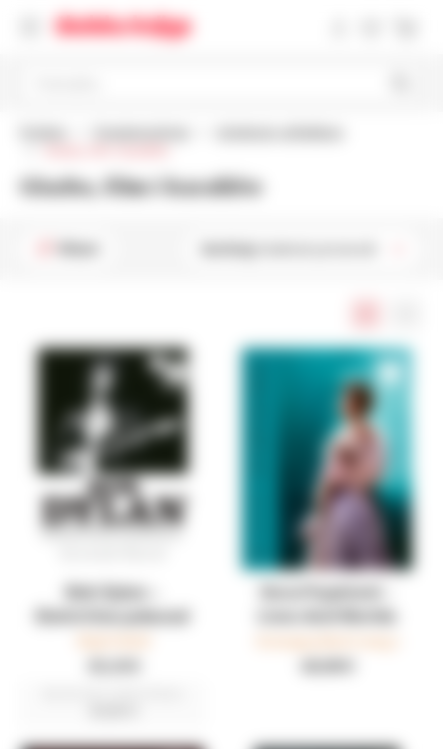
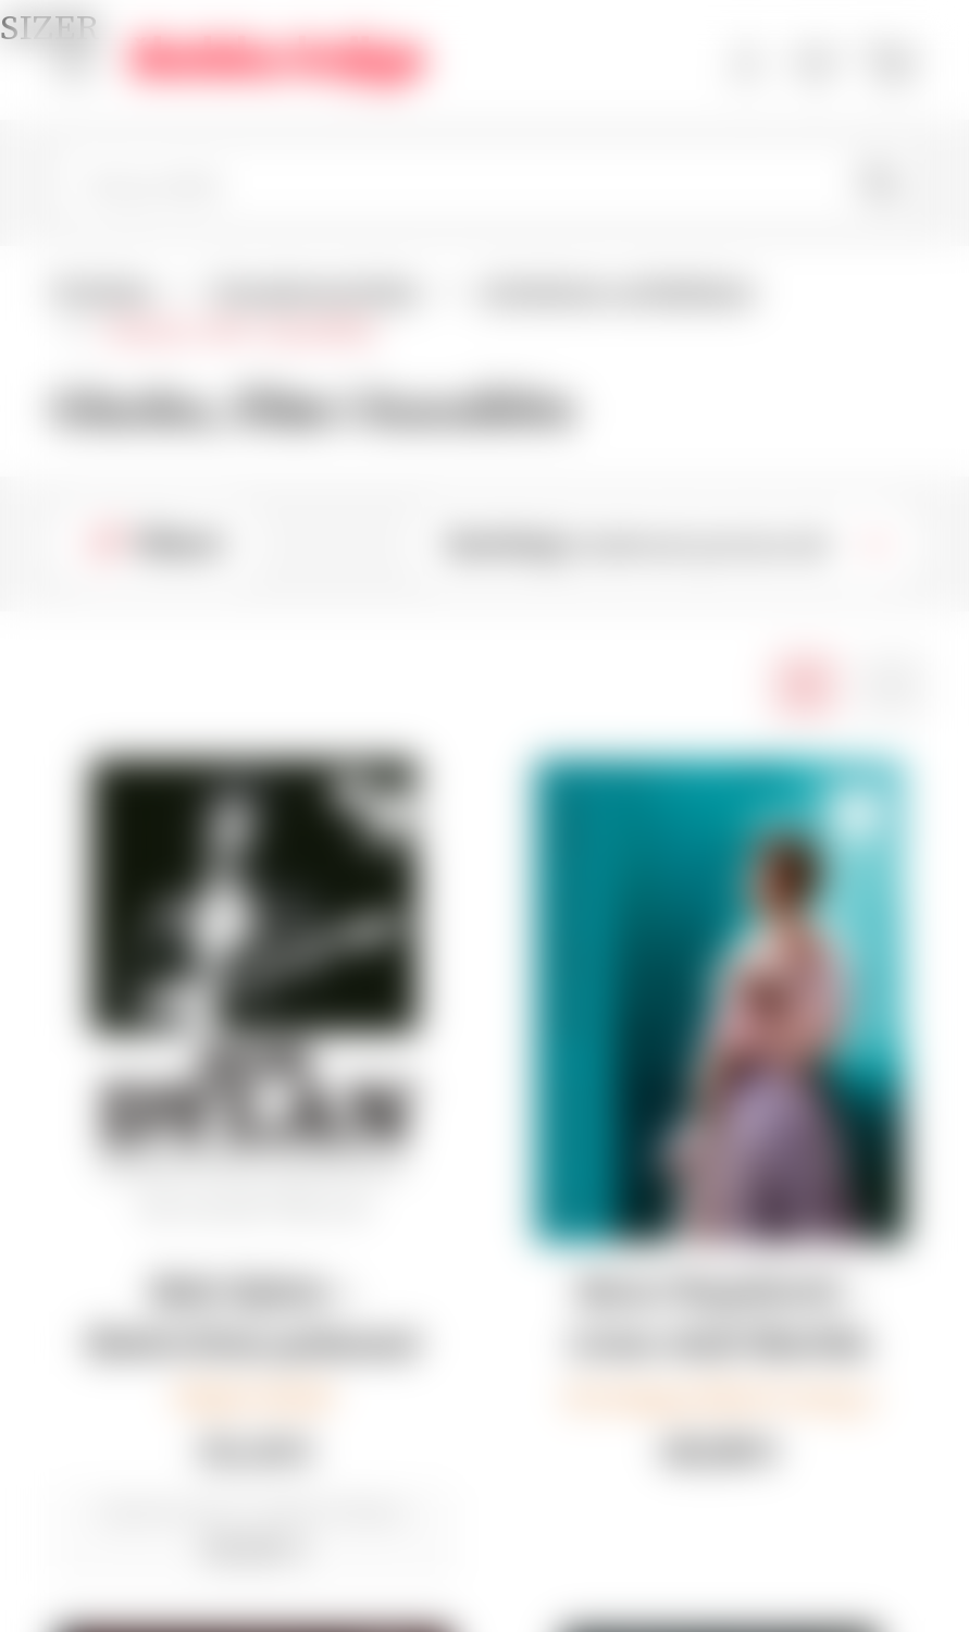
none -> [0,2,100,50] SIZER

